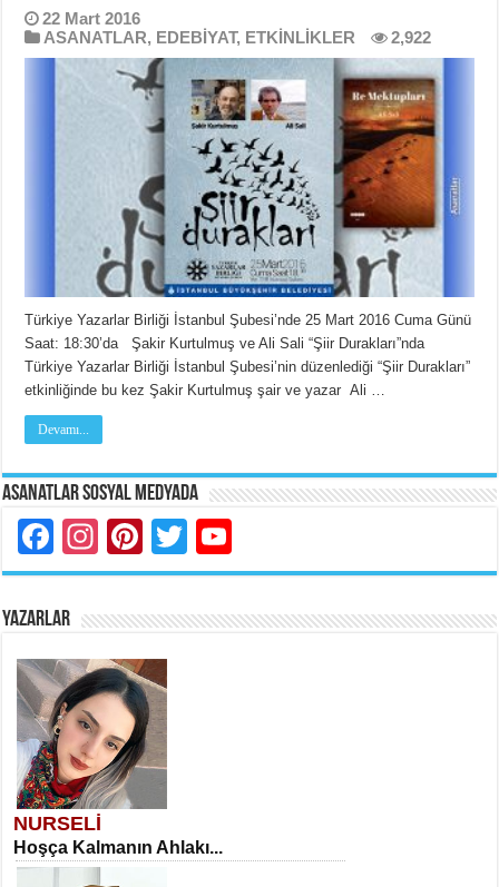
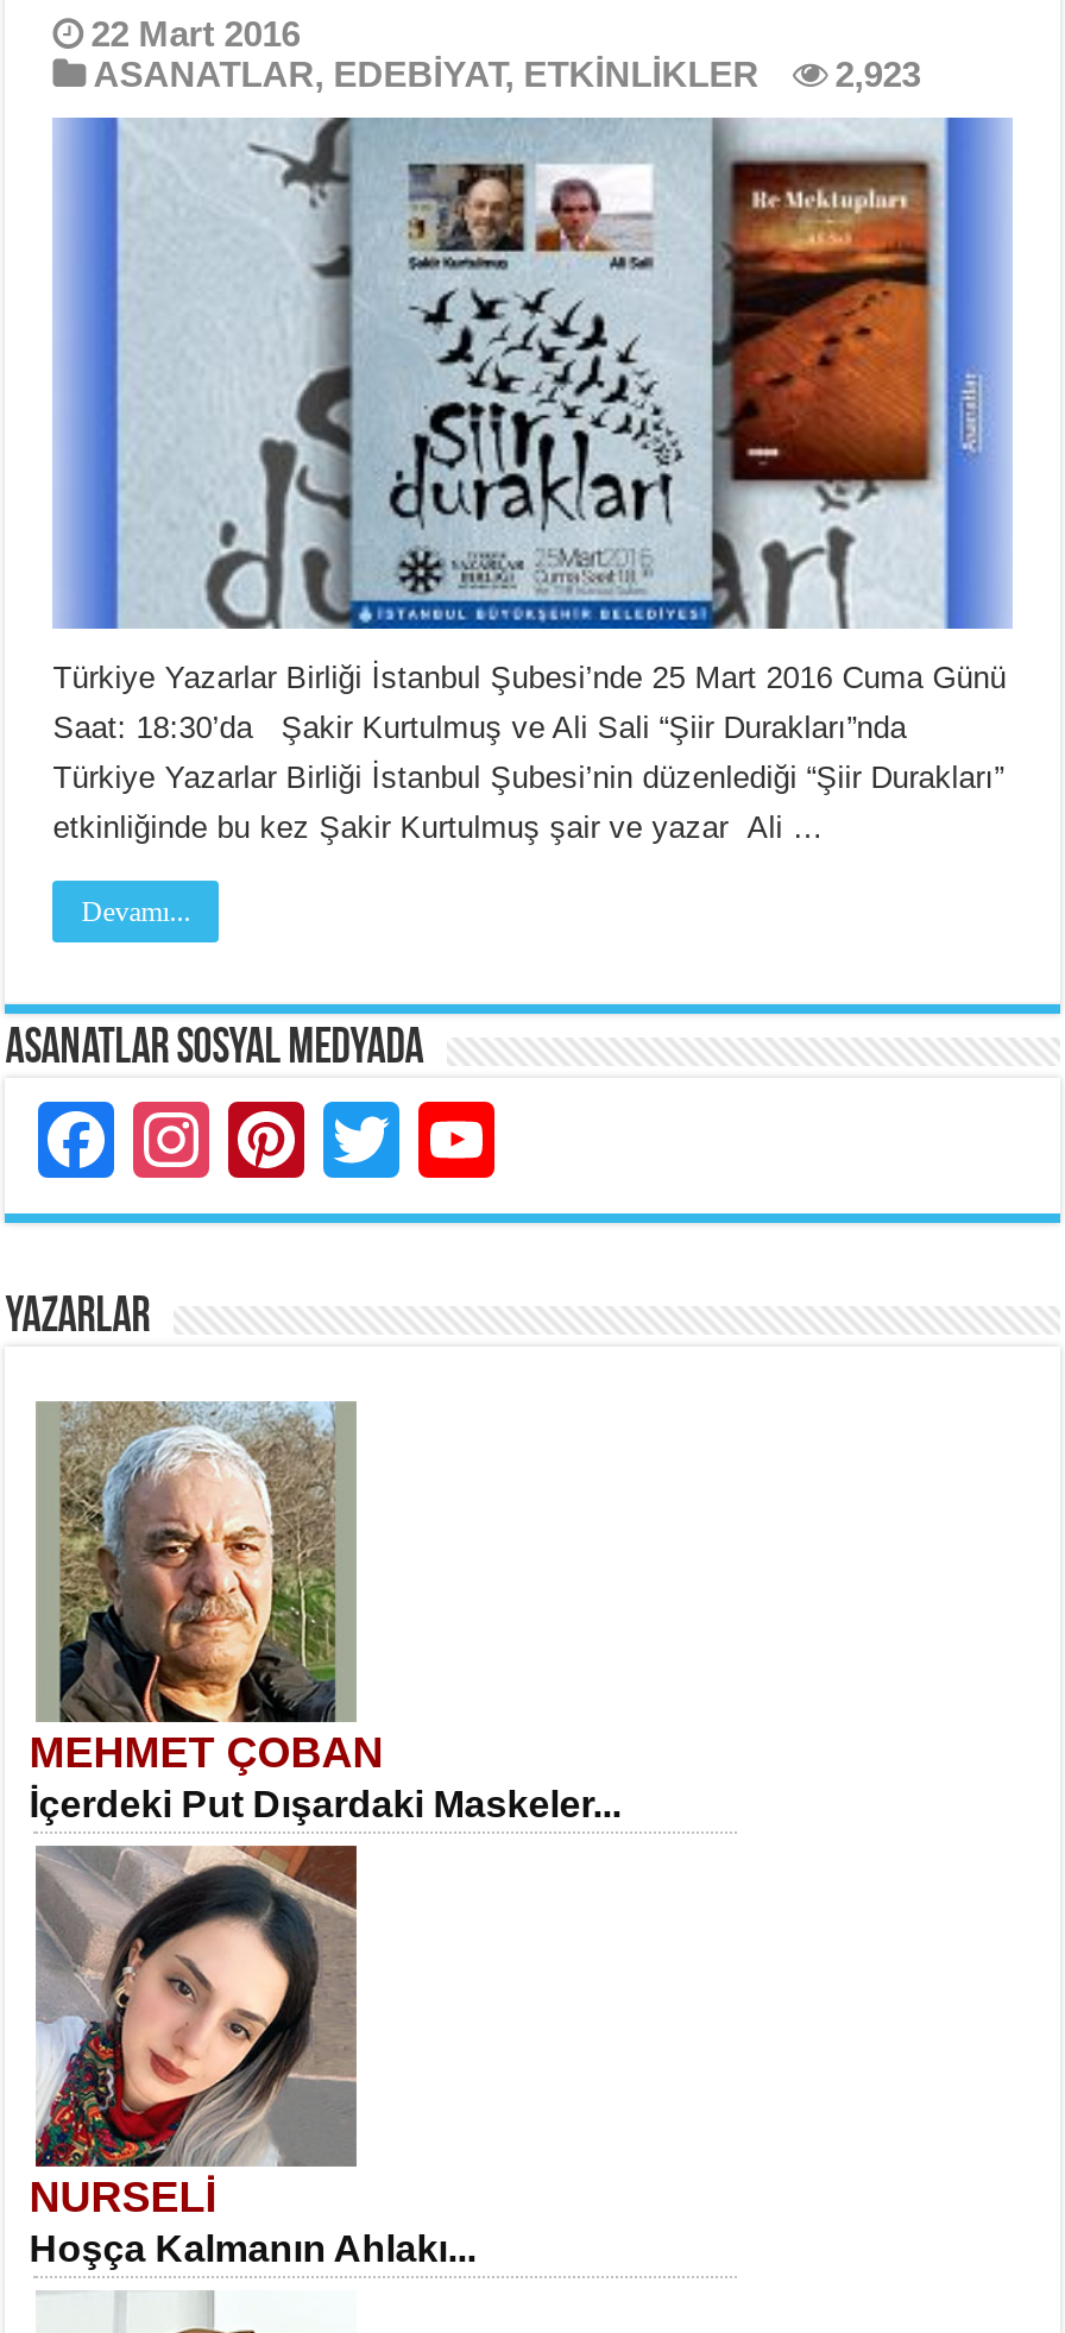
[44,28,431,47] ASANATLAR, EDEBİYAT, ETKİNLİKLER 2,922 -> [93,53,920,94] ASANATLAR, EDEBİYAT, ETKİNLİKLER 2,923
none -> [29,1401,621,1824] [image] | MEHMET ÇOBAN | İçerdeki Put Dışardaki Maskeler...

